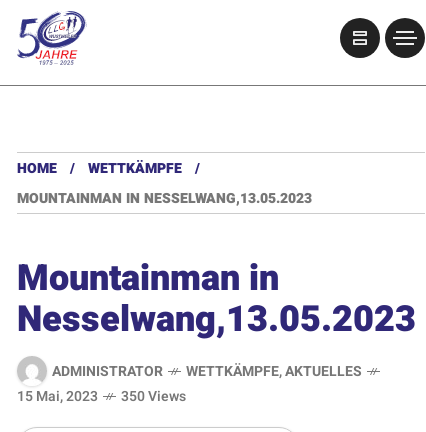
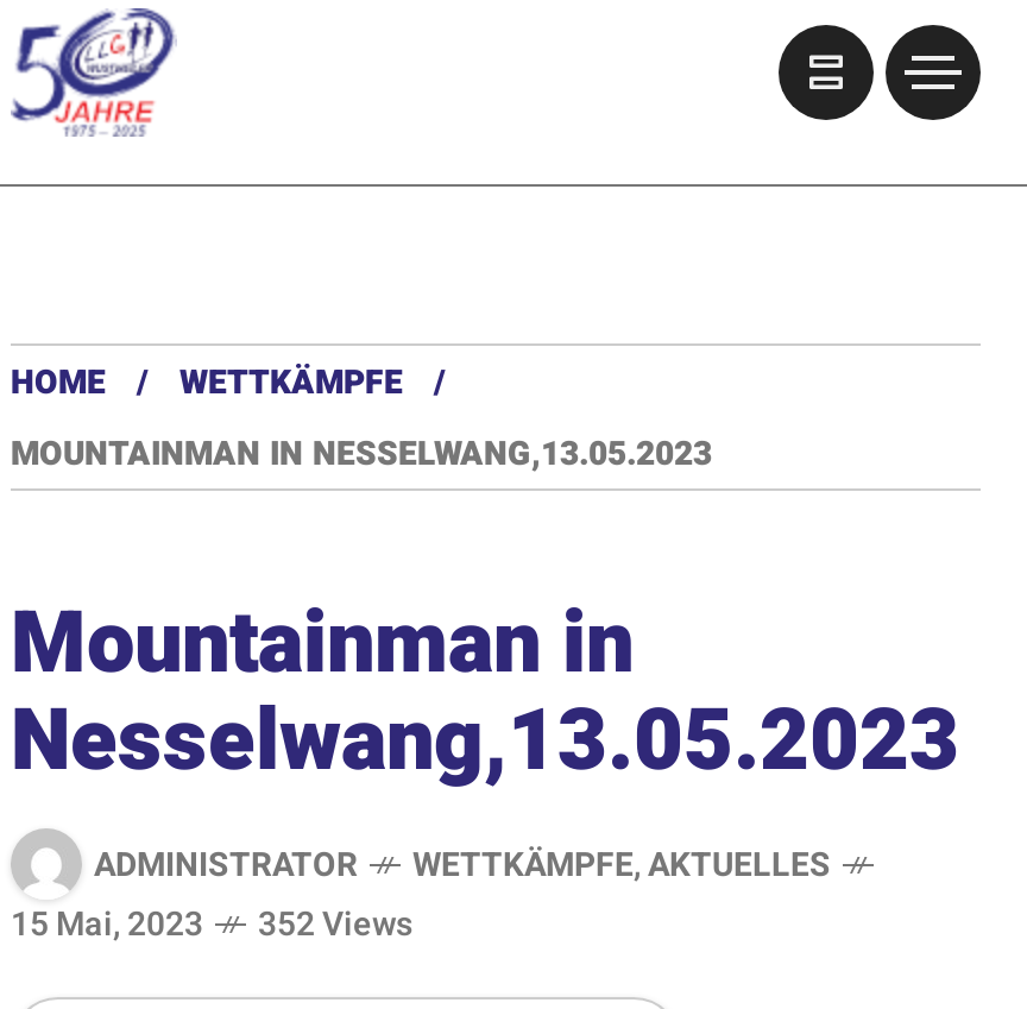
[17,386,186,407] 15 Mai, 2023 350 Views -> [11,900,412,950] 15 Mai, 2023 352 Views

